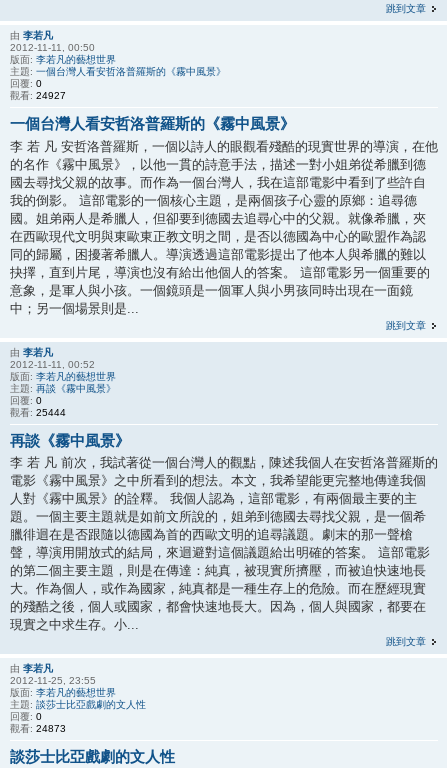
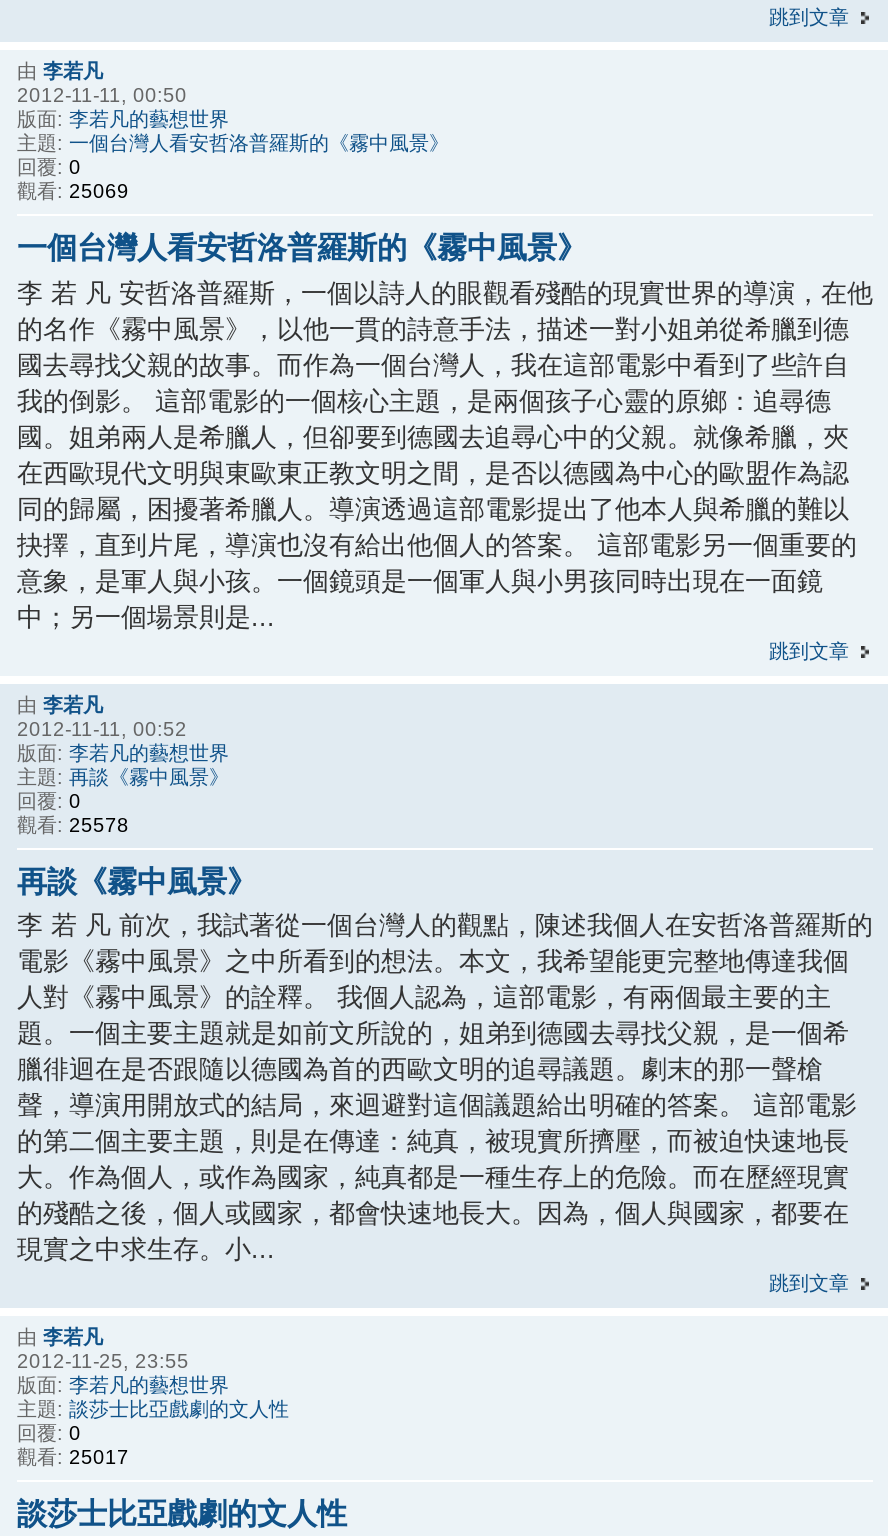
[10,90,66,101] 觀看: 24927 -> [17,180,129,202] 觀看: 25069
[10,406,66,417] 觀看: 25444 -> [17,813,129,835] 觀看: 25578
[10,723,66,734] 觀看: 24873 -> [17,1446,129,1468] 觀看: 25017

